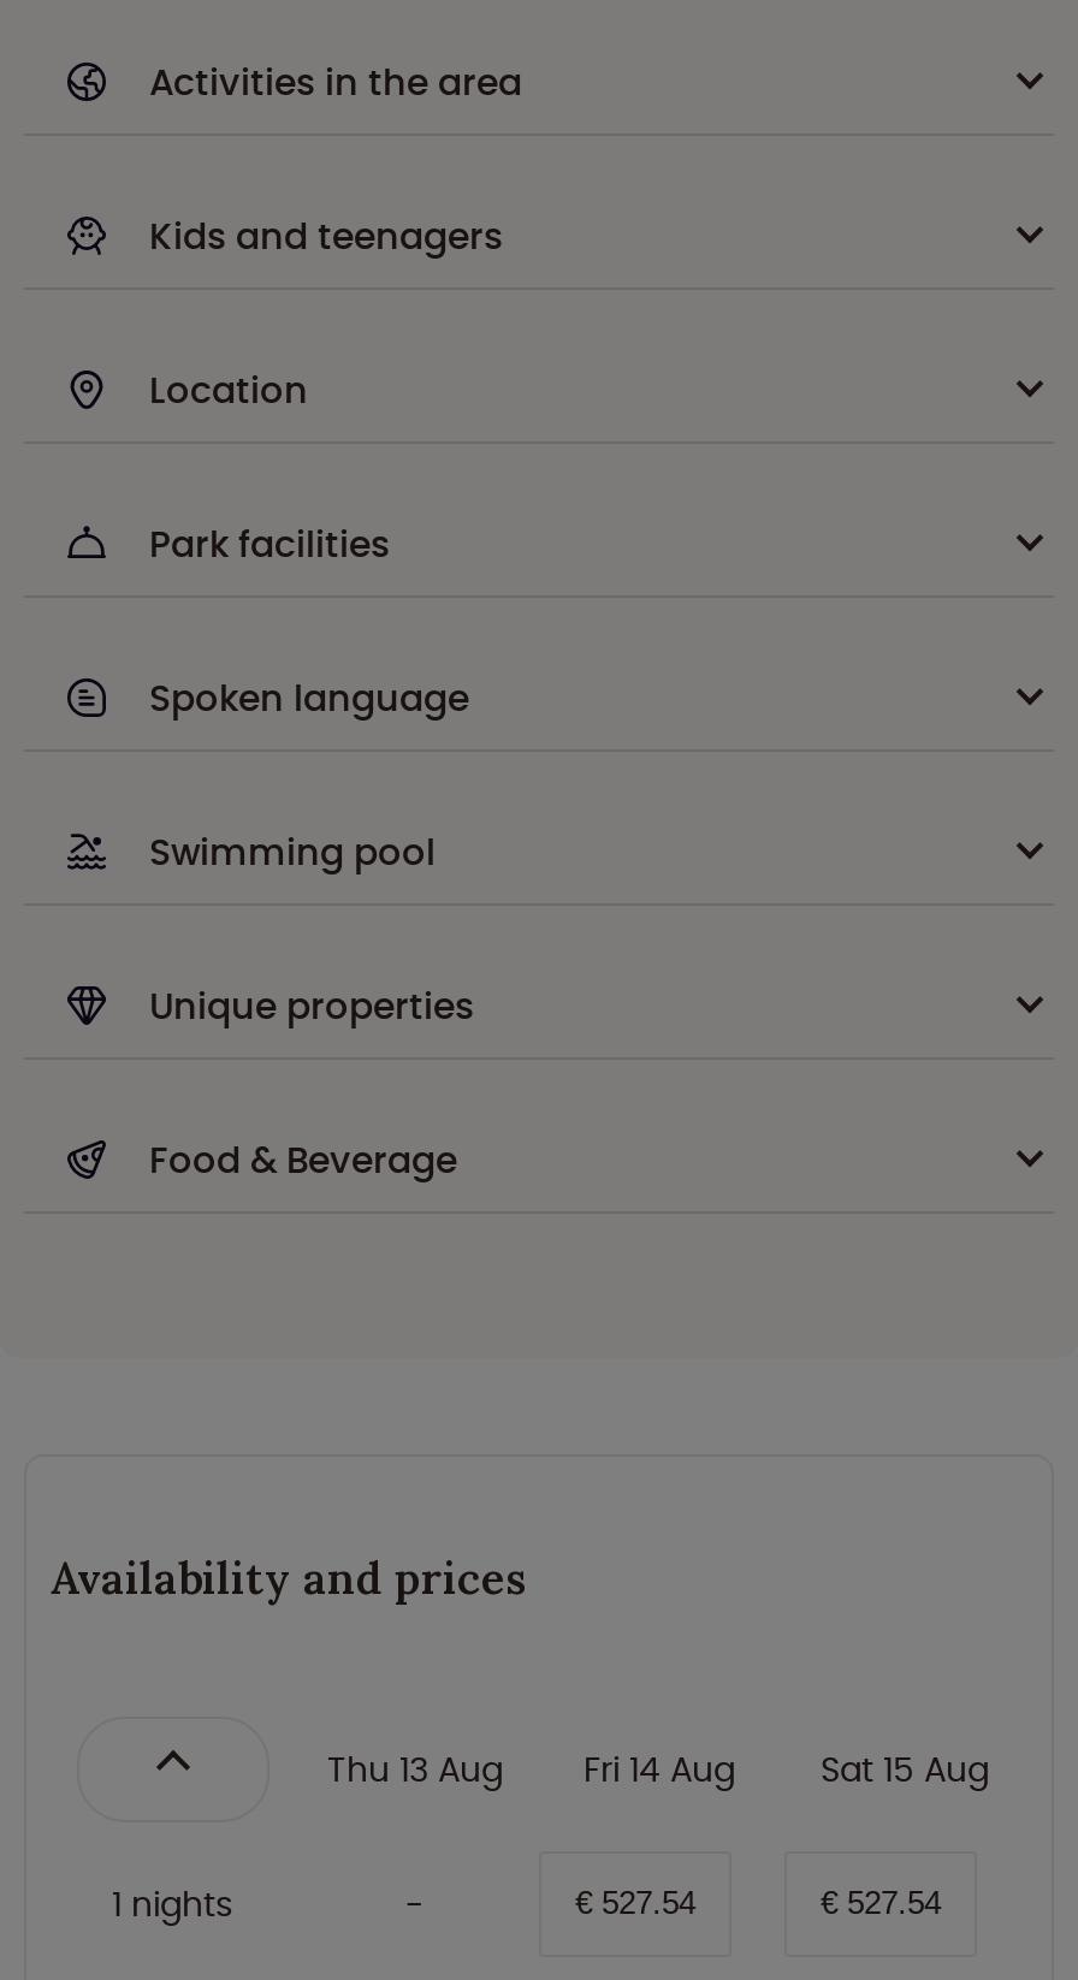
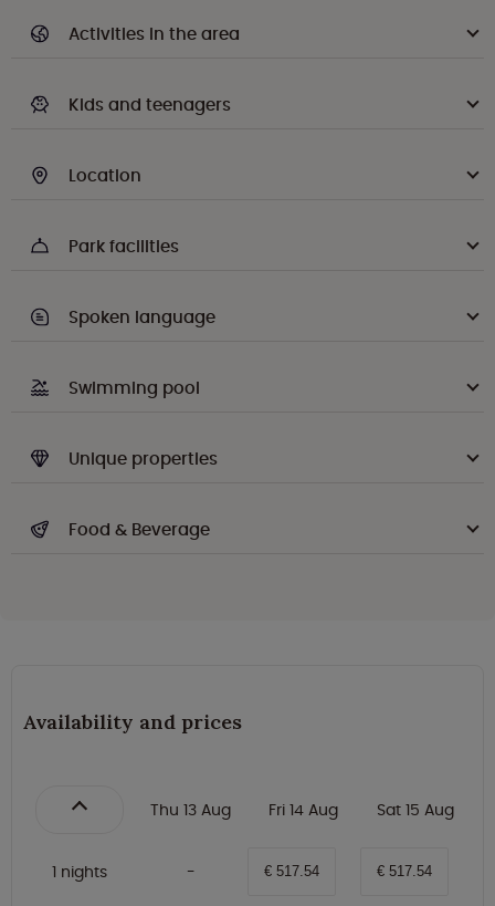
[575,1886,695,1922] € 527.54 -> [264,863,319,880] € 517.54
[821,1886,941,1922] € 527.54 -> [377,863,432,880] € 517.54

